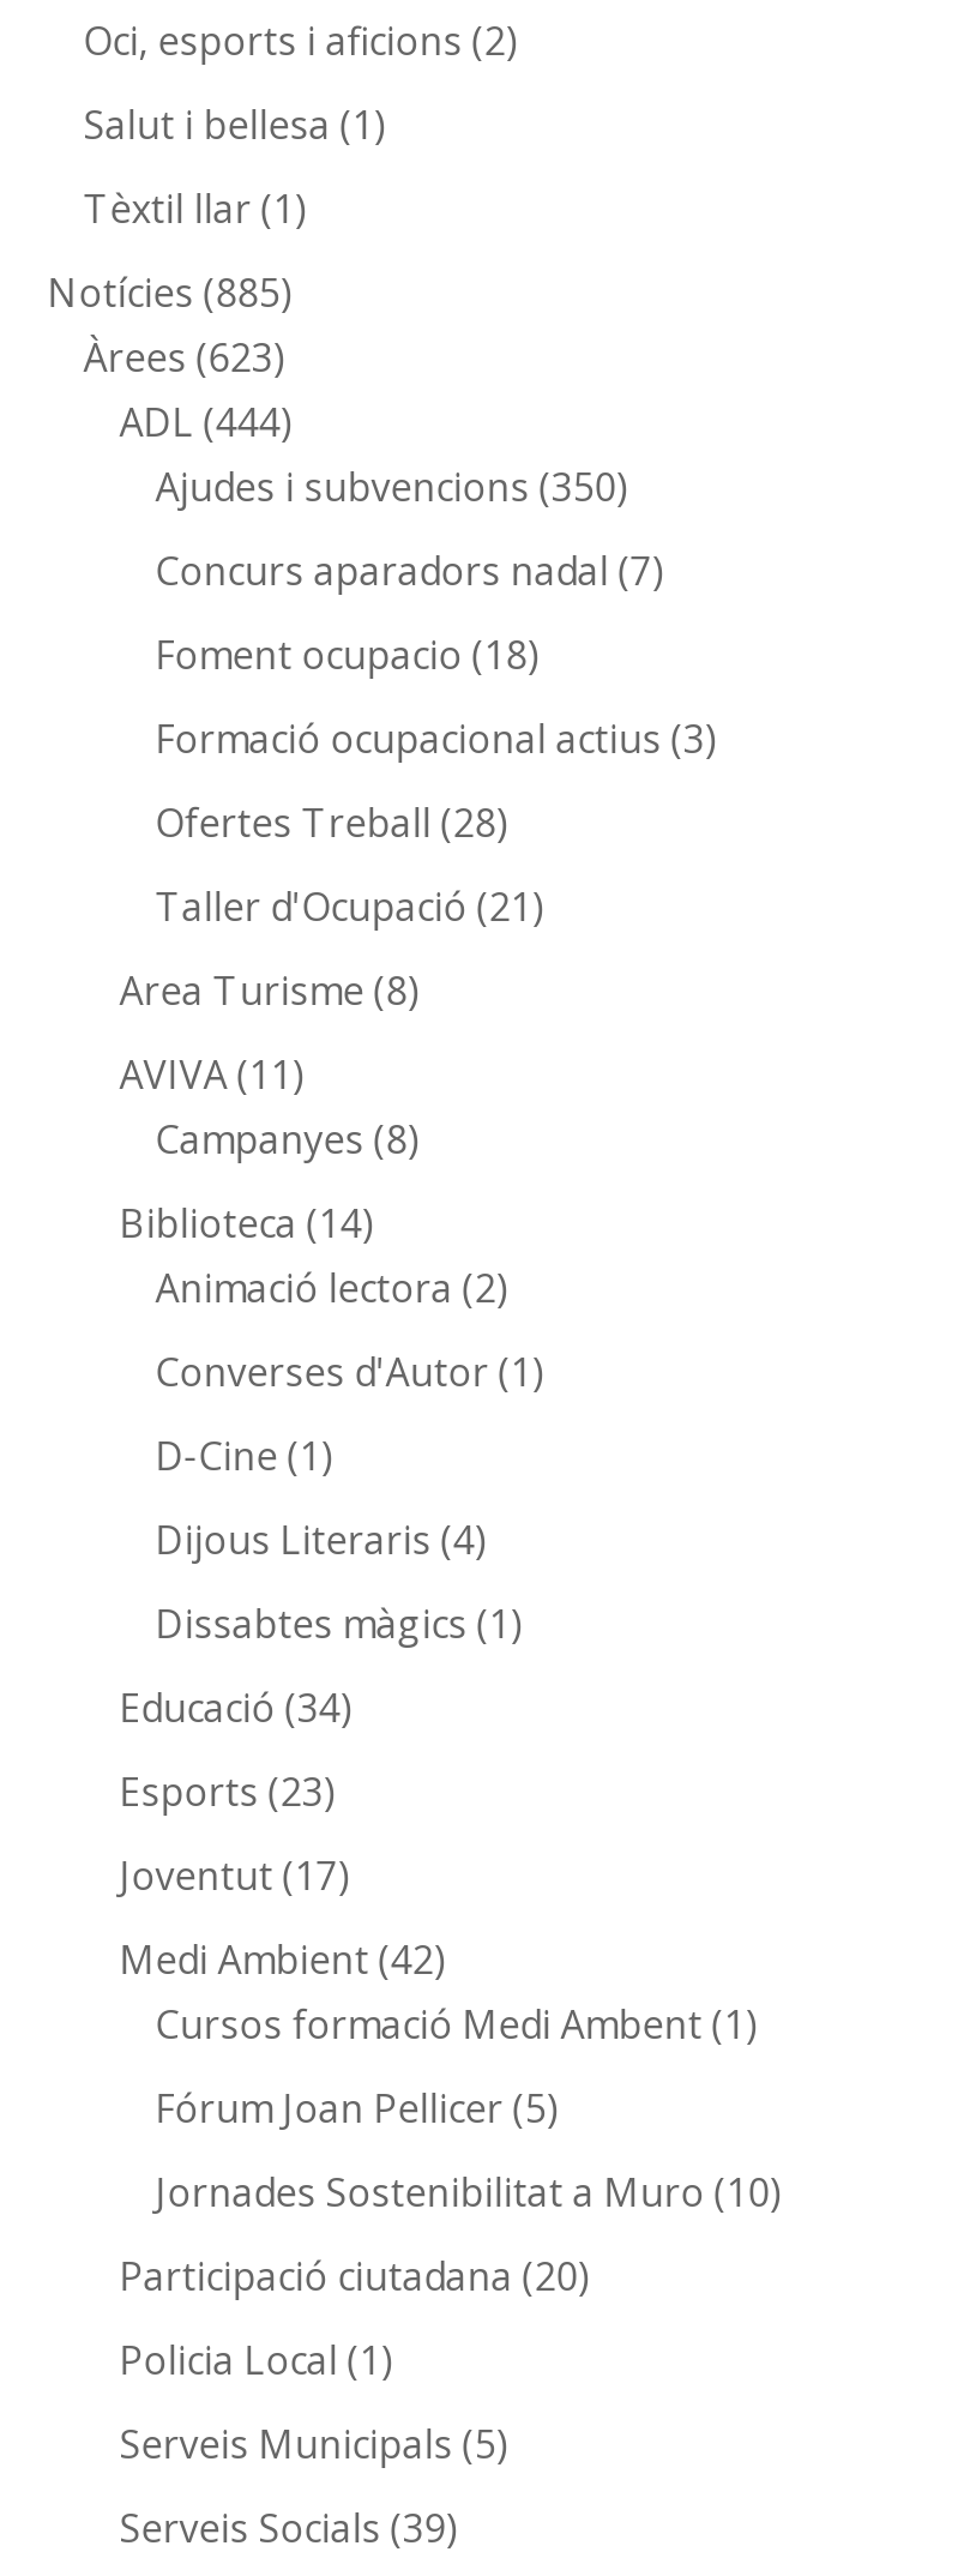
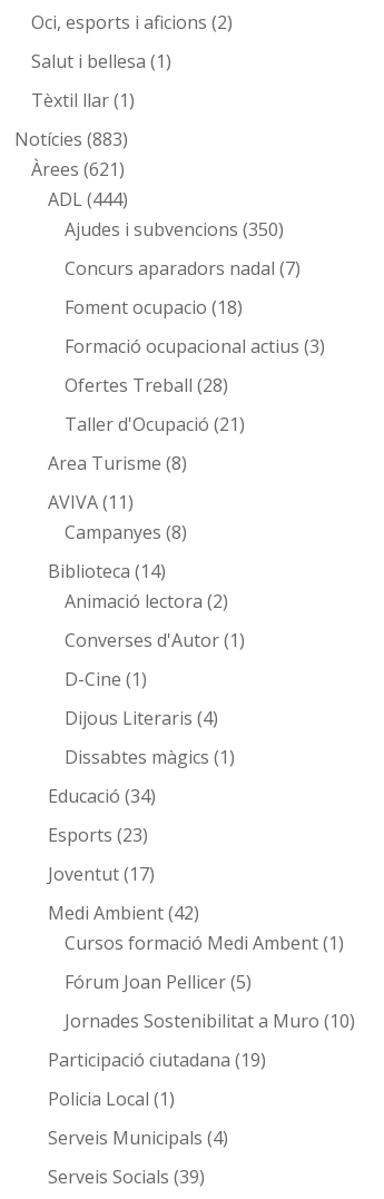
[47,267,292,319] Notícies (885) -> [14,127,128,152] Notícies (883)
[83,331,285,384] Àrees (623) -> [31,157,124,182] Àrees (621)
[119,2250,589,2303] Participació ciutadana (20) -> [48,1048,266,1072] Participació ciutadana (19)
[119,2418,508,2471] Serveis Municipals (5) -> [48,1126,228,1150] Serveis Municipals (4)

